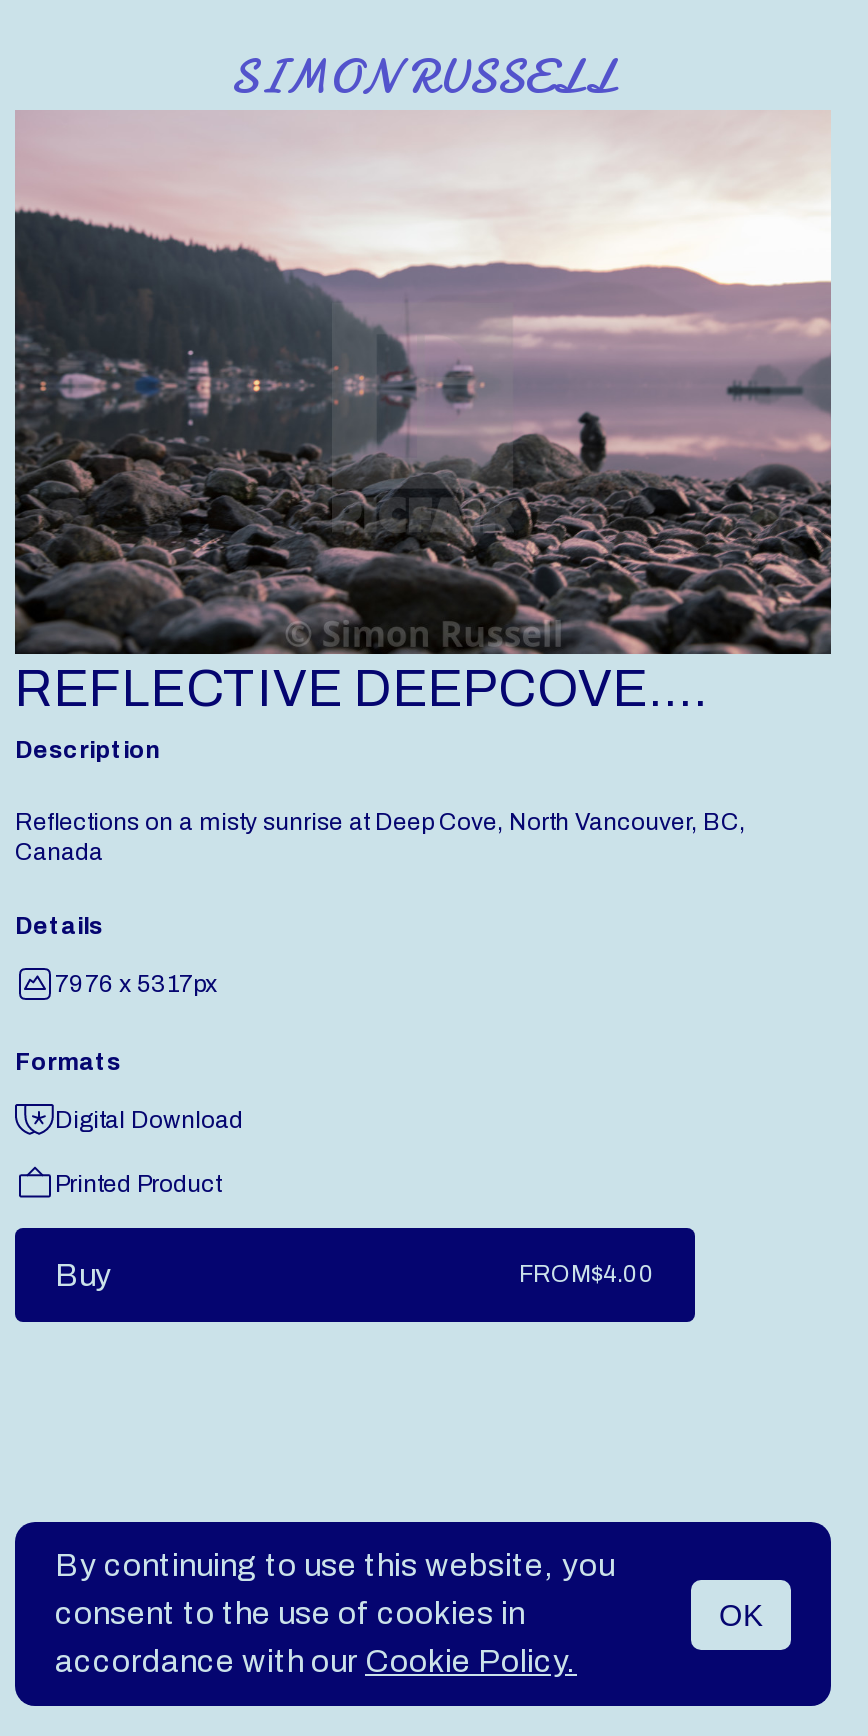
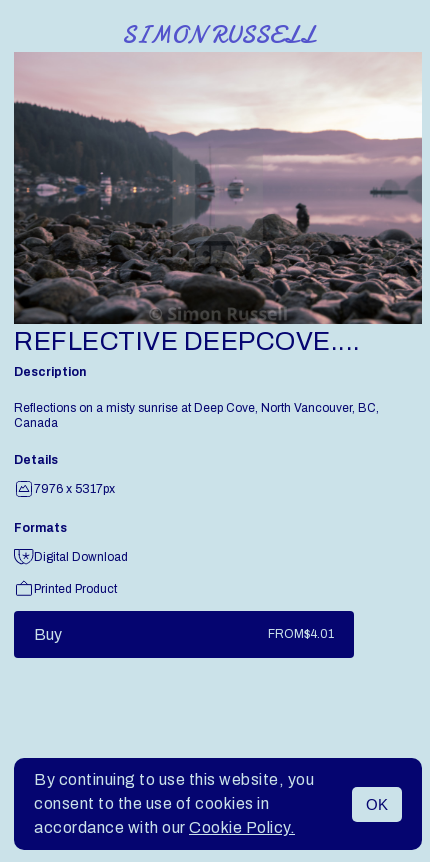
[519,1261,655,1289] FROM$4.00 -> [268,627,334,641] FROM$4.01

